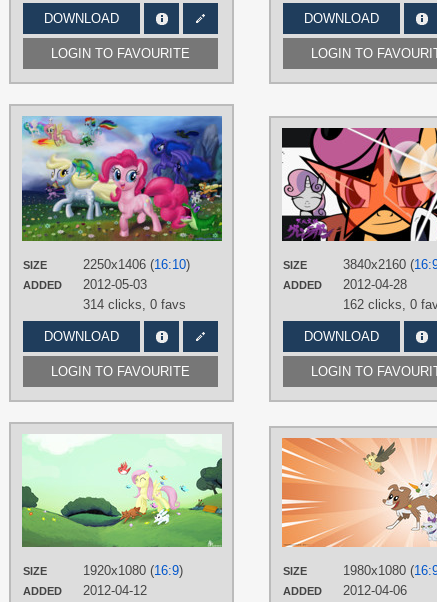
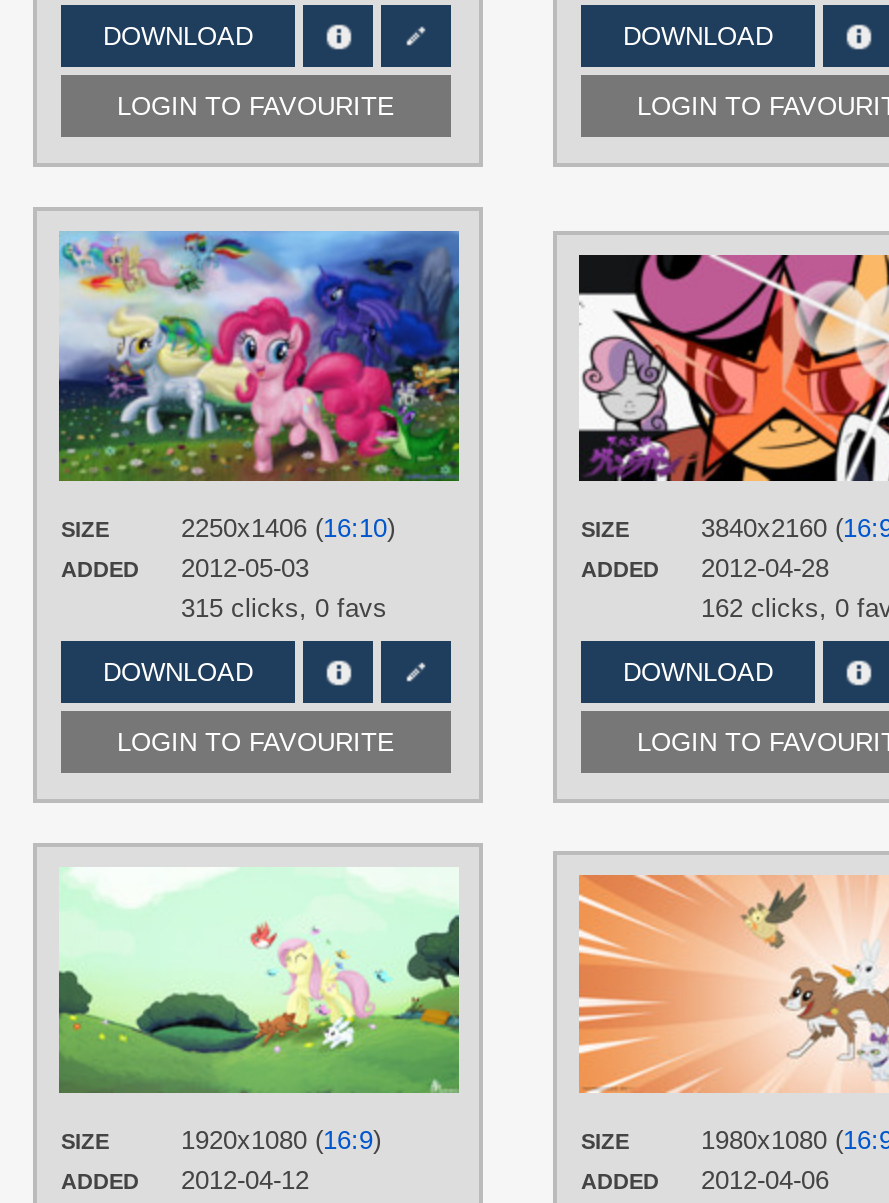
[83,297,186,312] 314 clicks, 0 favs -> [181,593,387,623] 315 clicks, 0 favs

